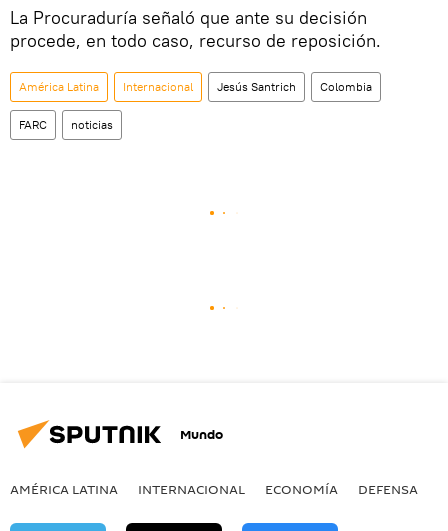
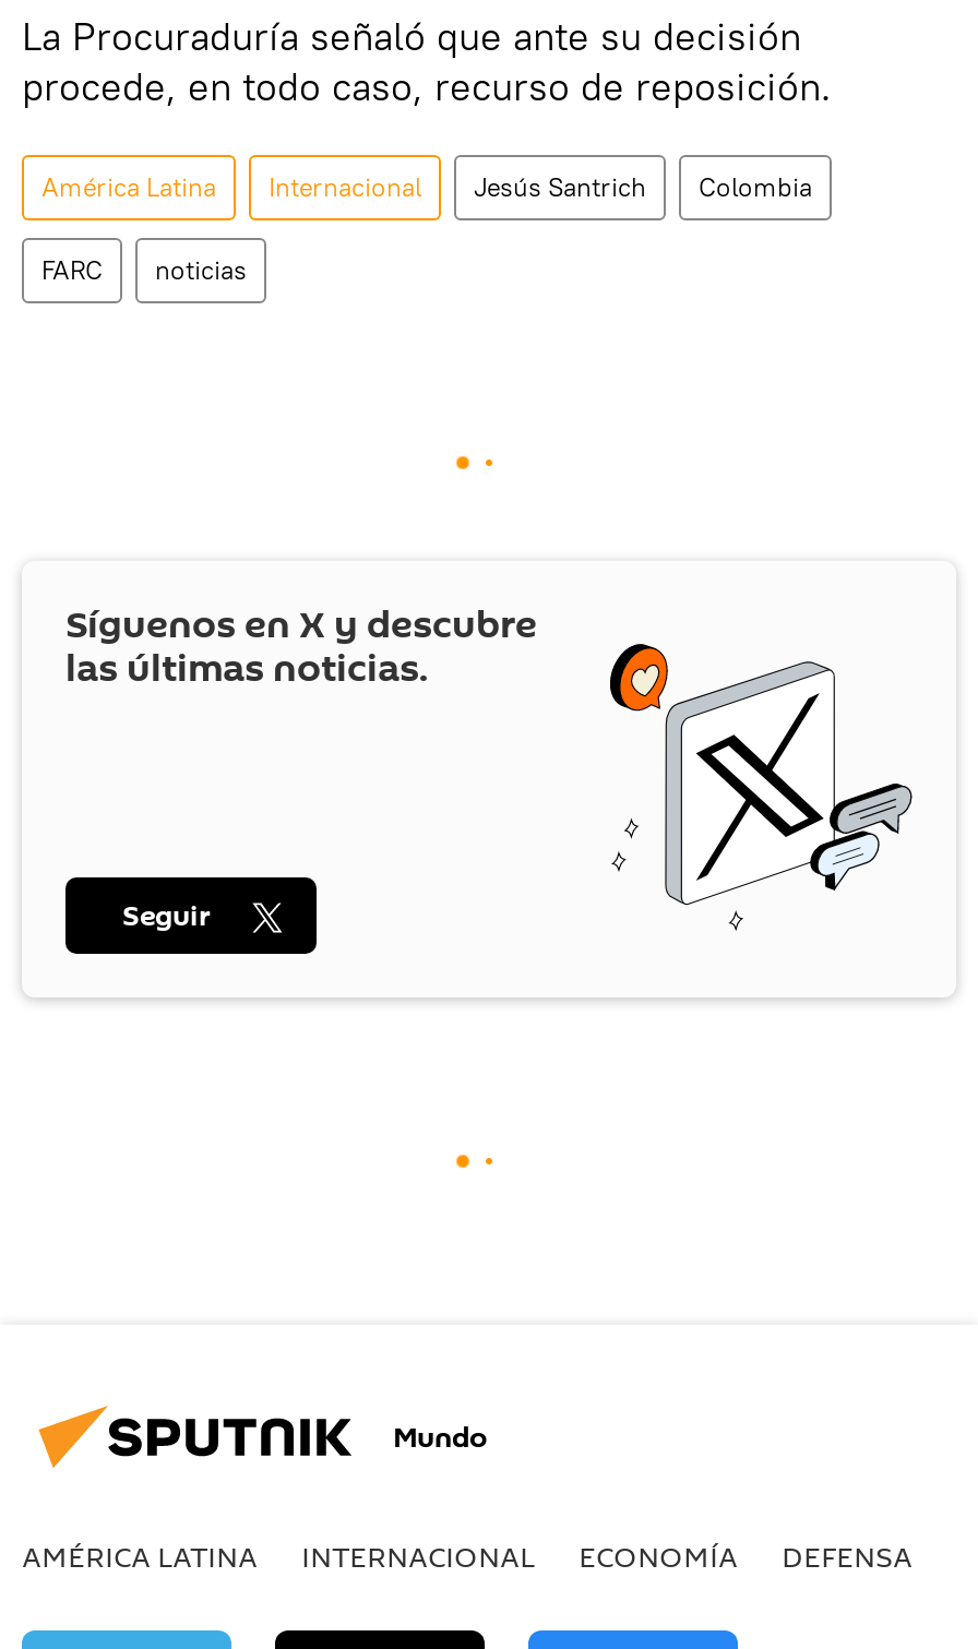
none -> [65,599,915,932] [image] | Síguenos en X y descubre | las últimas noticias.
none -> [122,896,212,937] Seguir

